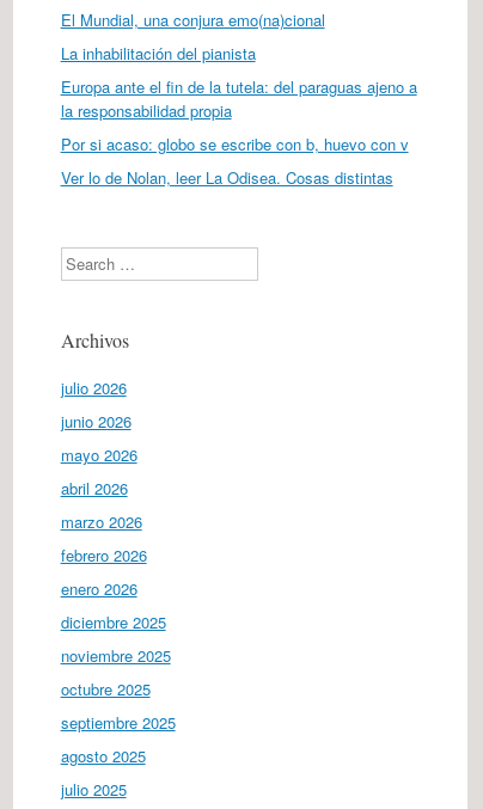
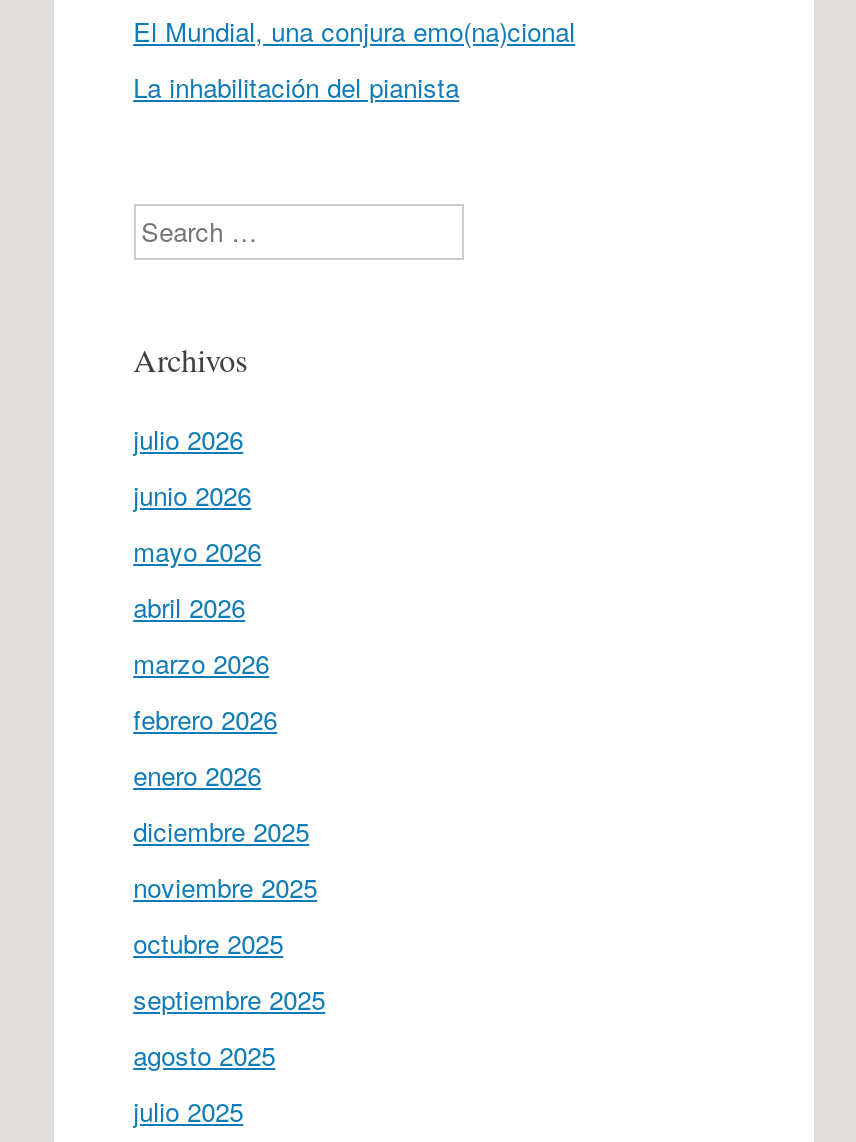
[60,75,417,189] Europa ante el fin de la tutela: del paraguas ajeno a | la responsabilidad propia | Por si acaso: globo se escribe con b, huevo con v | Ver lo de Nolan, leer La Odisea. Cosas distintas -> none

